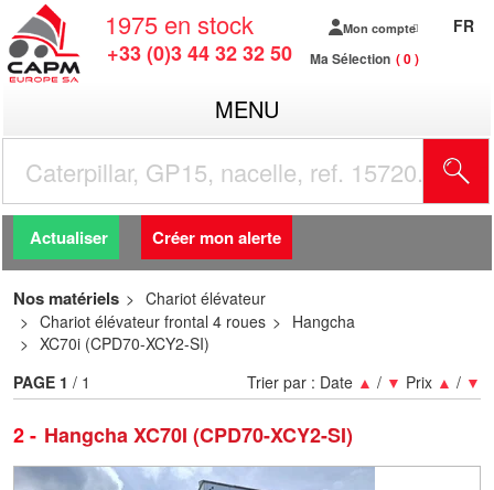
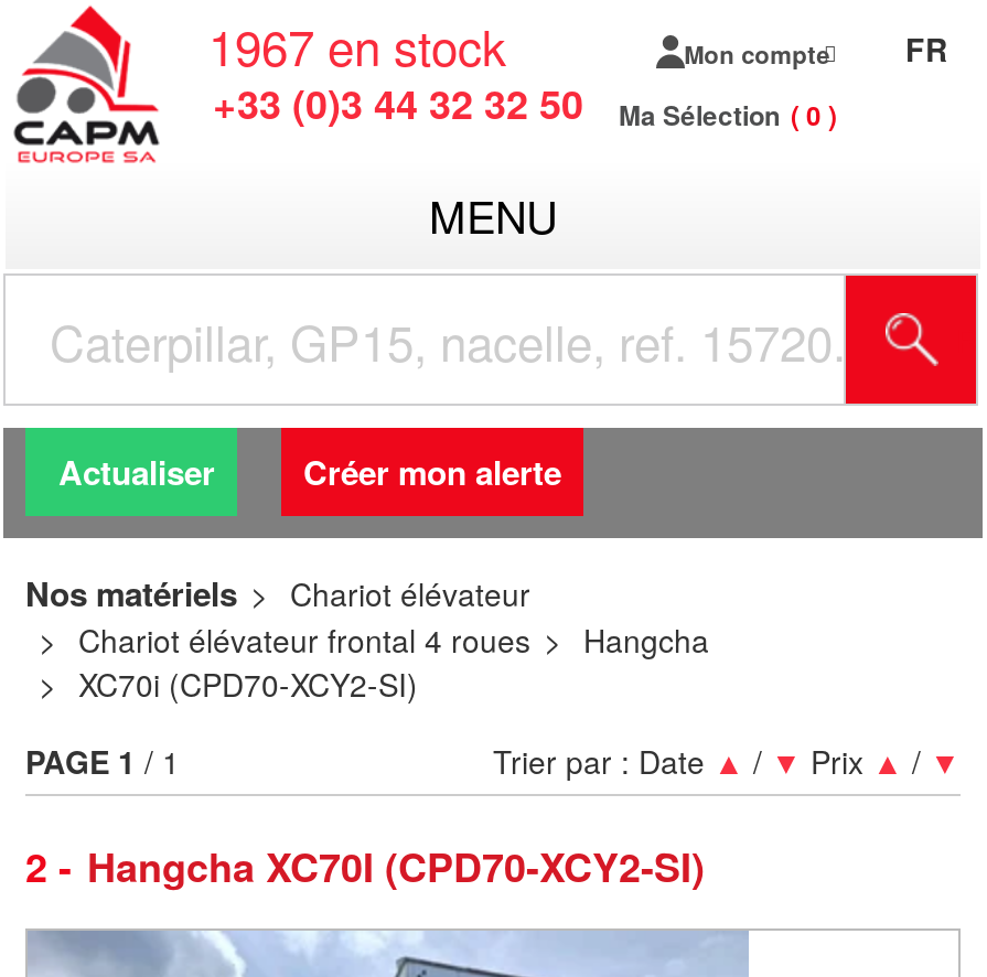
[105,7,254,41] 1975 en stock -> [208,11,506,79] 1967 en stock

